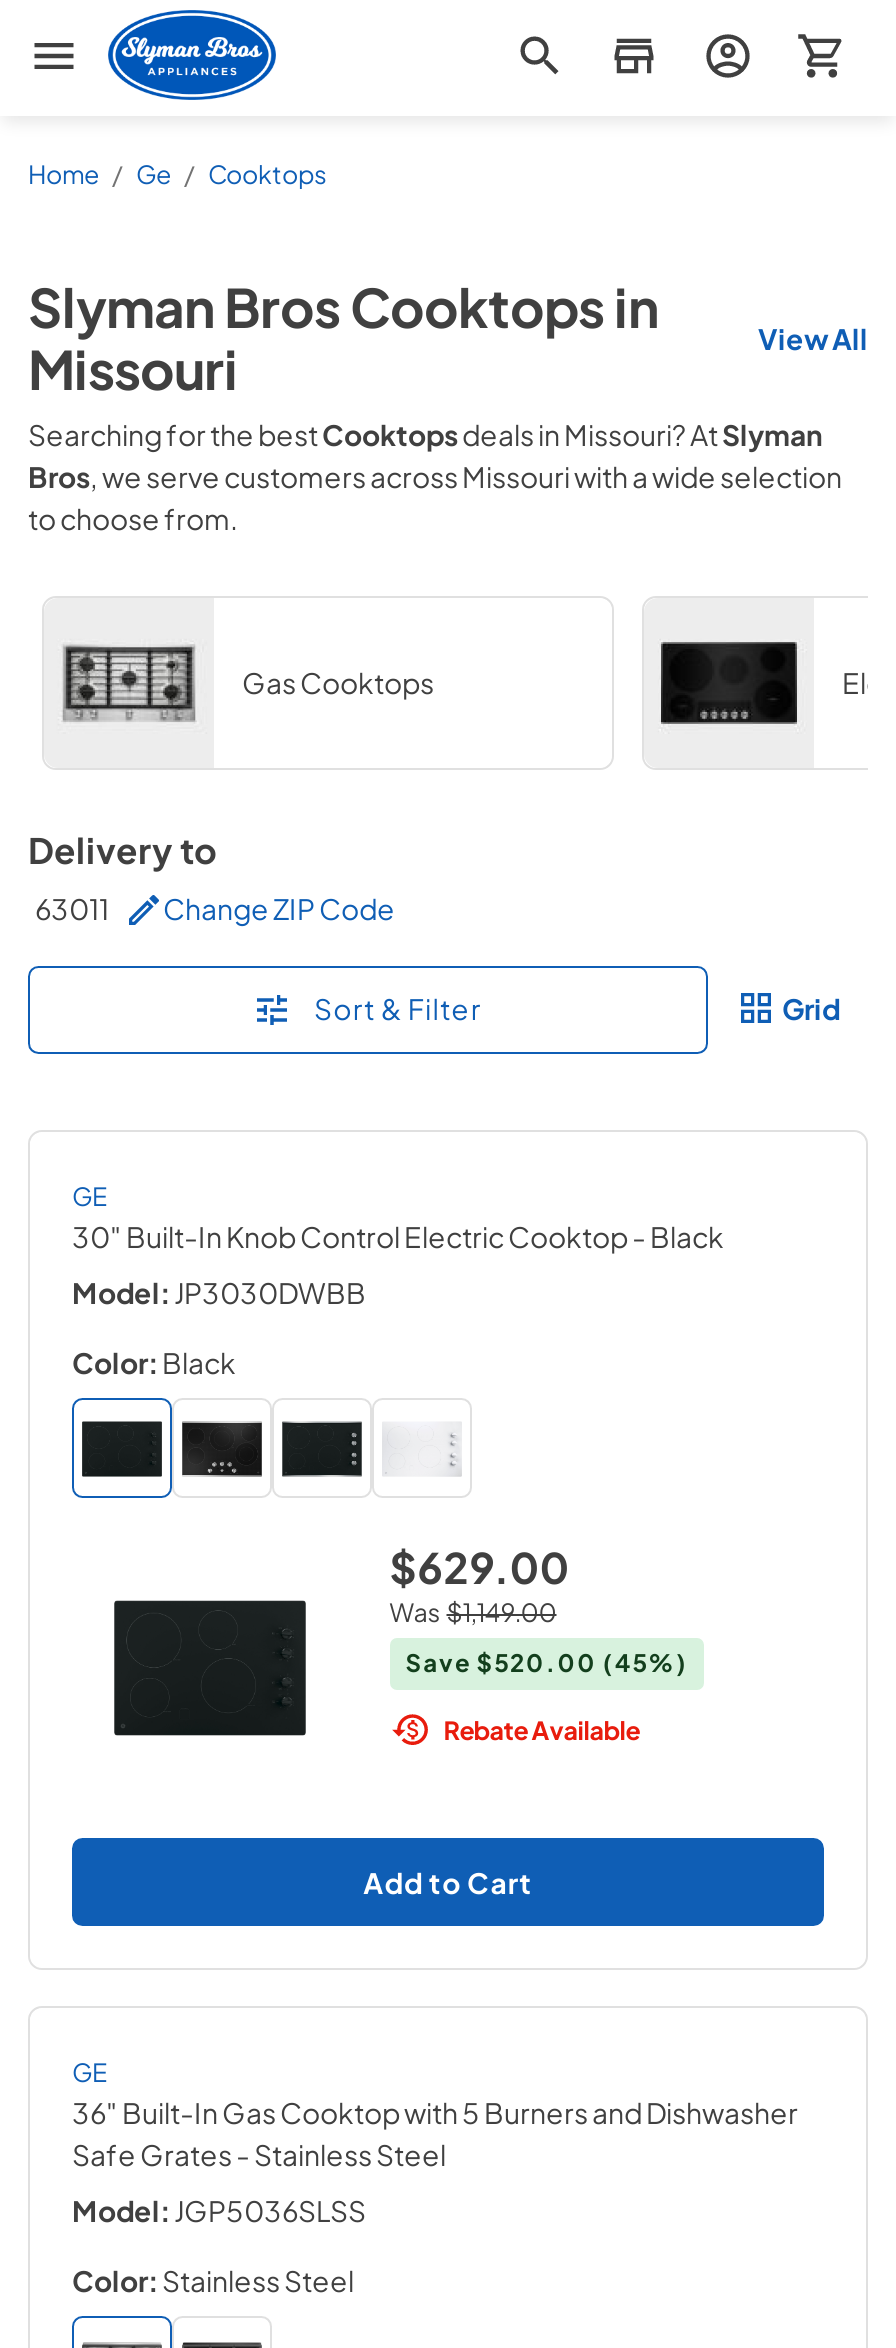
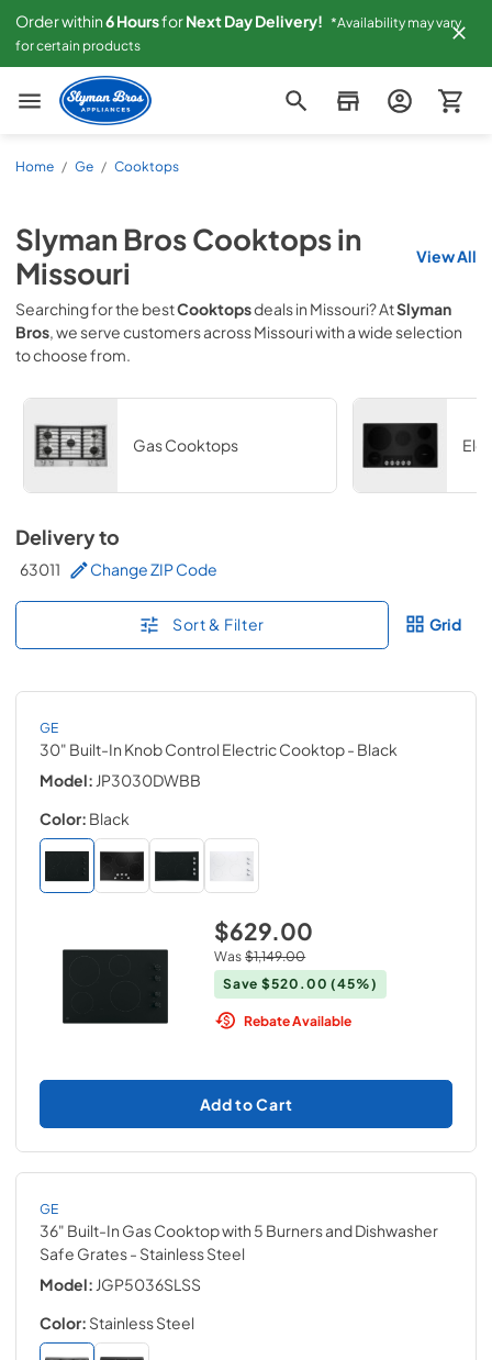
none -> [15,10,461,53] Order within 6Hours for Next Day Delivery! *Availability may vary | for certain products

